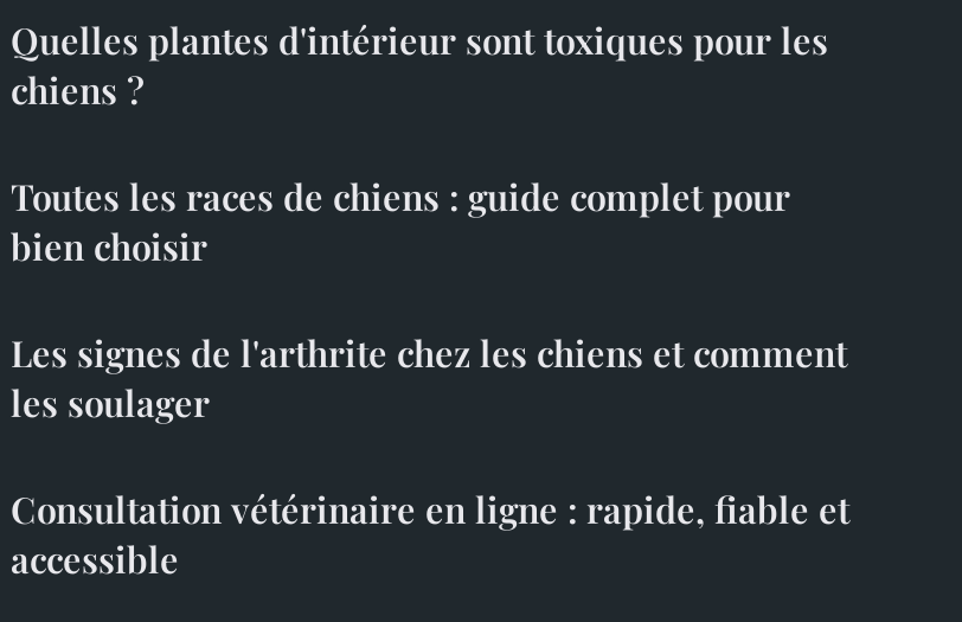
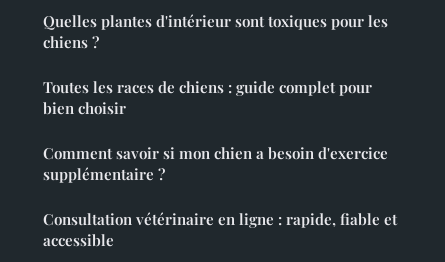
[11,330,847,427] Les signes de l'arthrite chez les chiens et comment | les soulager -> [43,143,388,184] Comment savoir si mon chien a besoin d'exercice | supplémentaire ?

